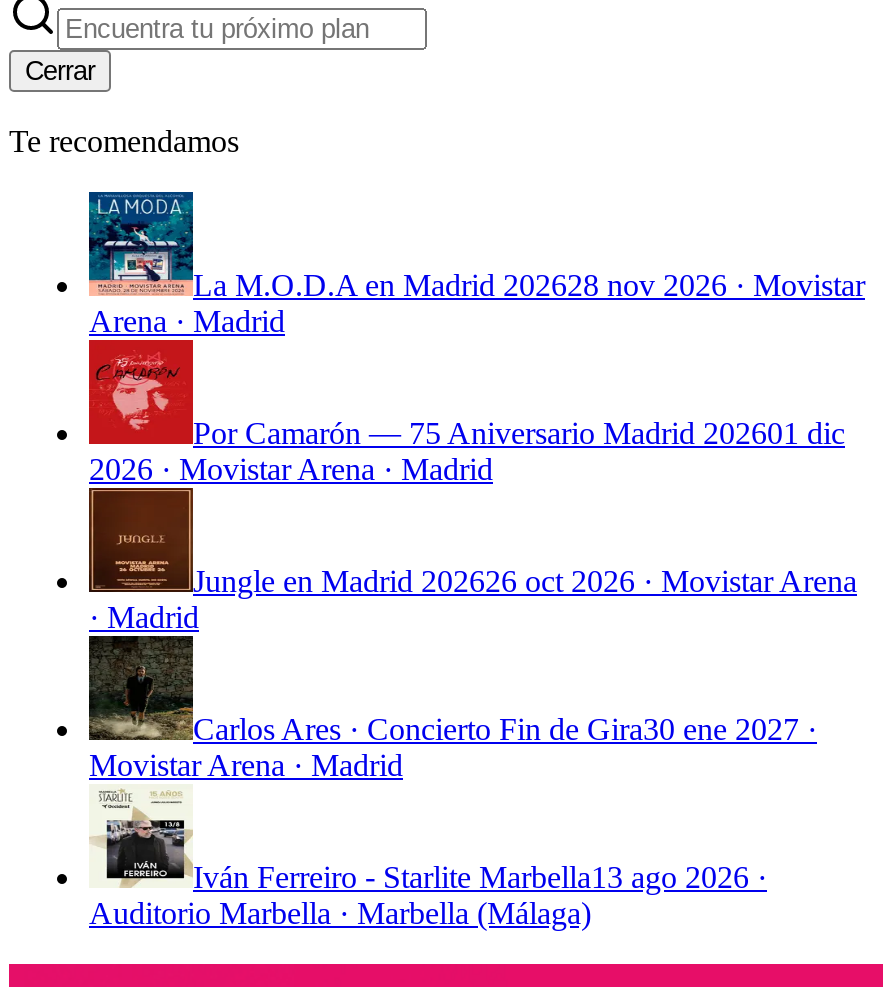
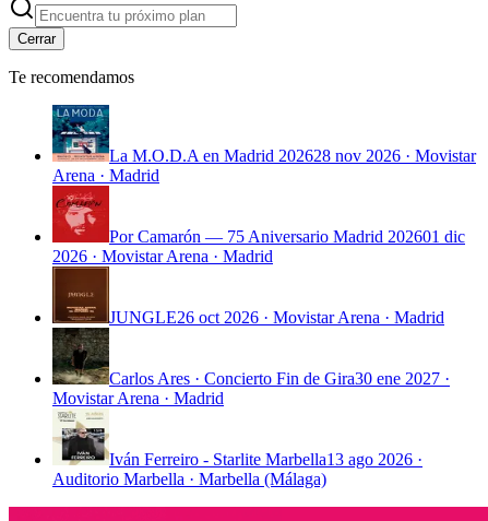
[89,564,857,634] Jungle en Madrid 202626 oct 2026 · Movistar Arena | · Madrid -> [109,308,444,327] JUNGLE26 oct 2026 · Movistar Arena · Madrid

